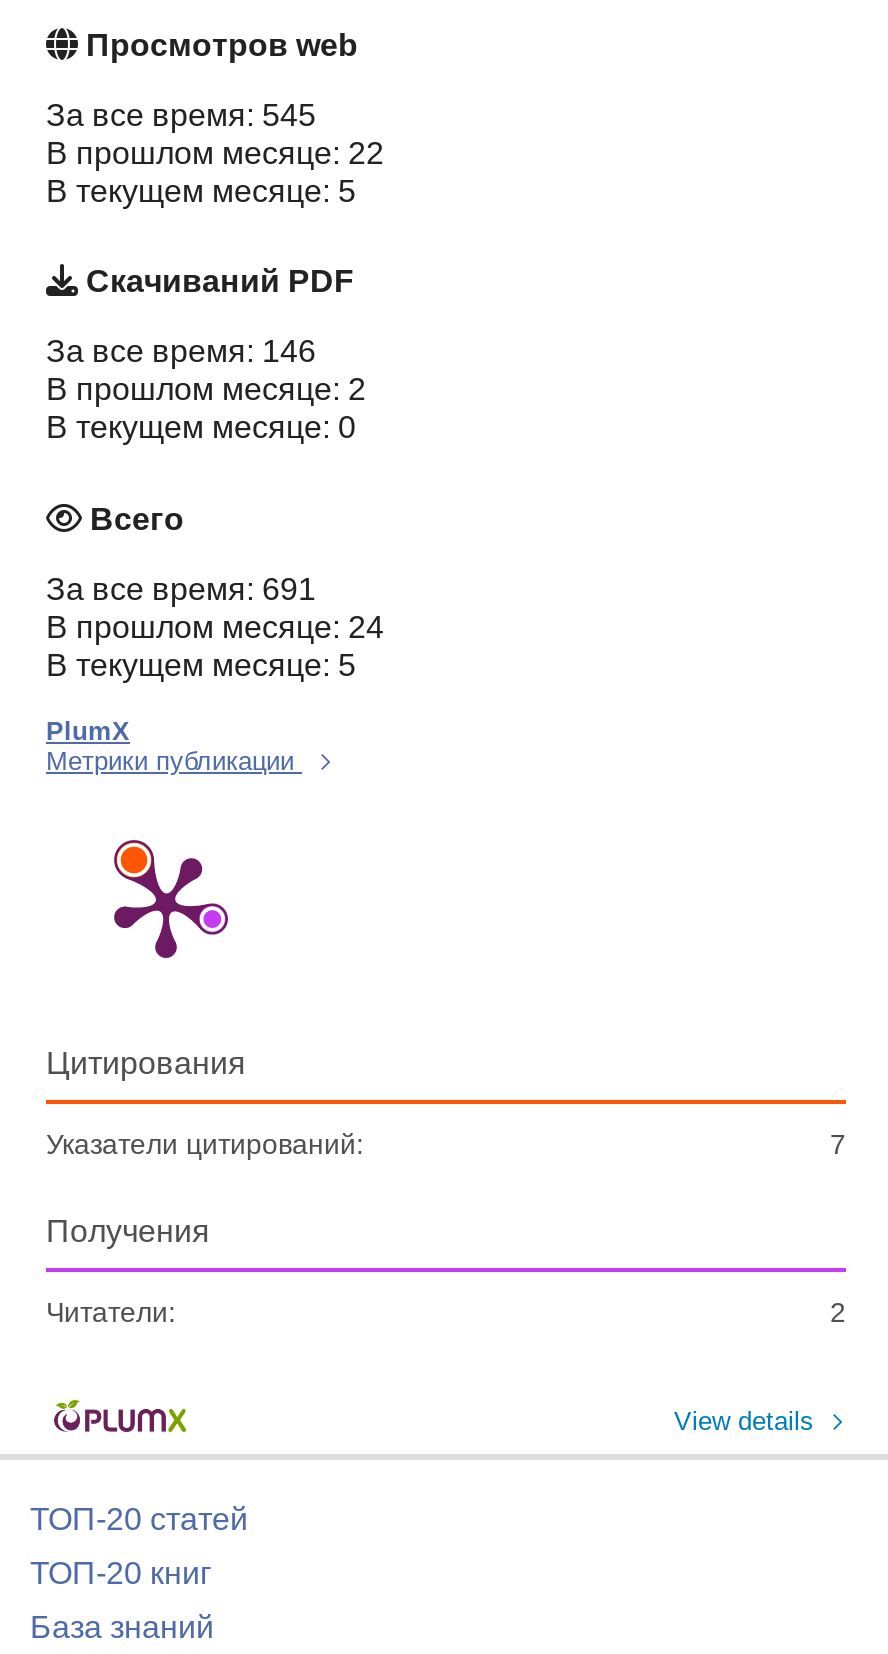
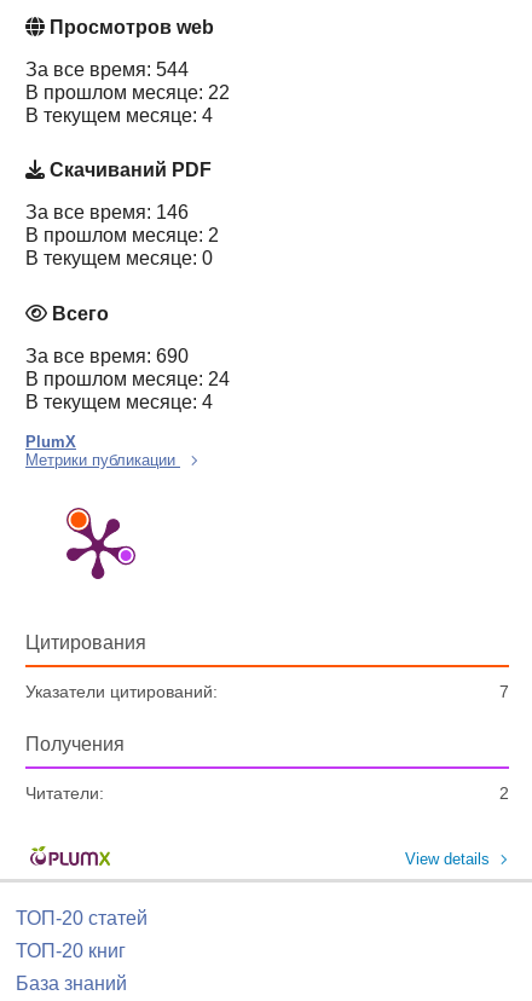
[46,97,316,131] За все время: 545 -> [25,59,189,79] За все время: 544
[46,173,356,207] В текущем месяце: 5 -> [25,105,213,125] В текущем месяце: 4
[46,572,316,606] За все время: 691 -> [25,346,189,366] За все время: 690
[46,648,356,682] В текущем месяце: 5 -> [25,392,213,412] В текущем месяце: 4

